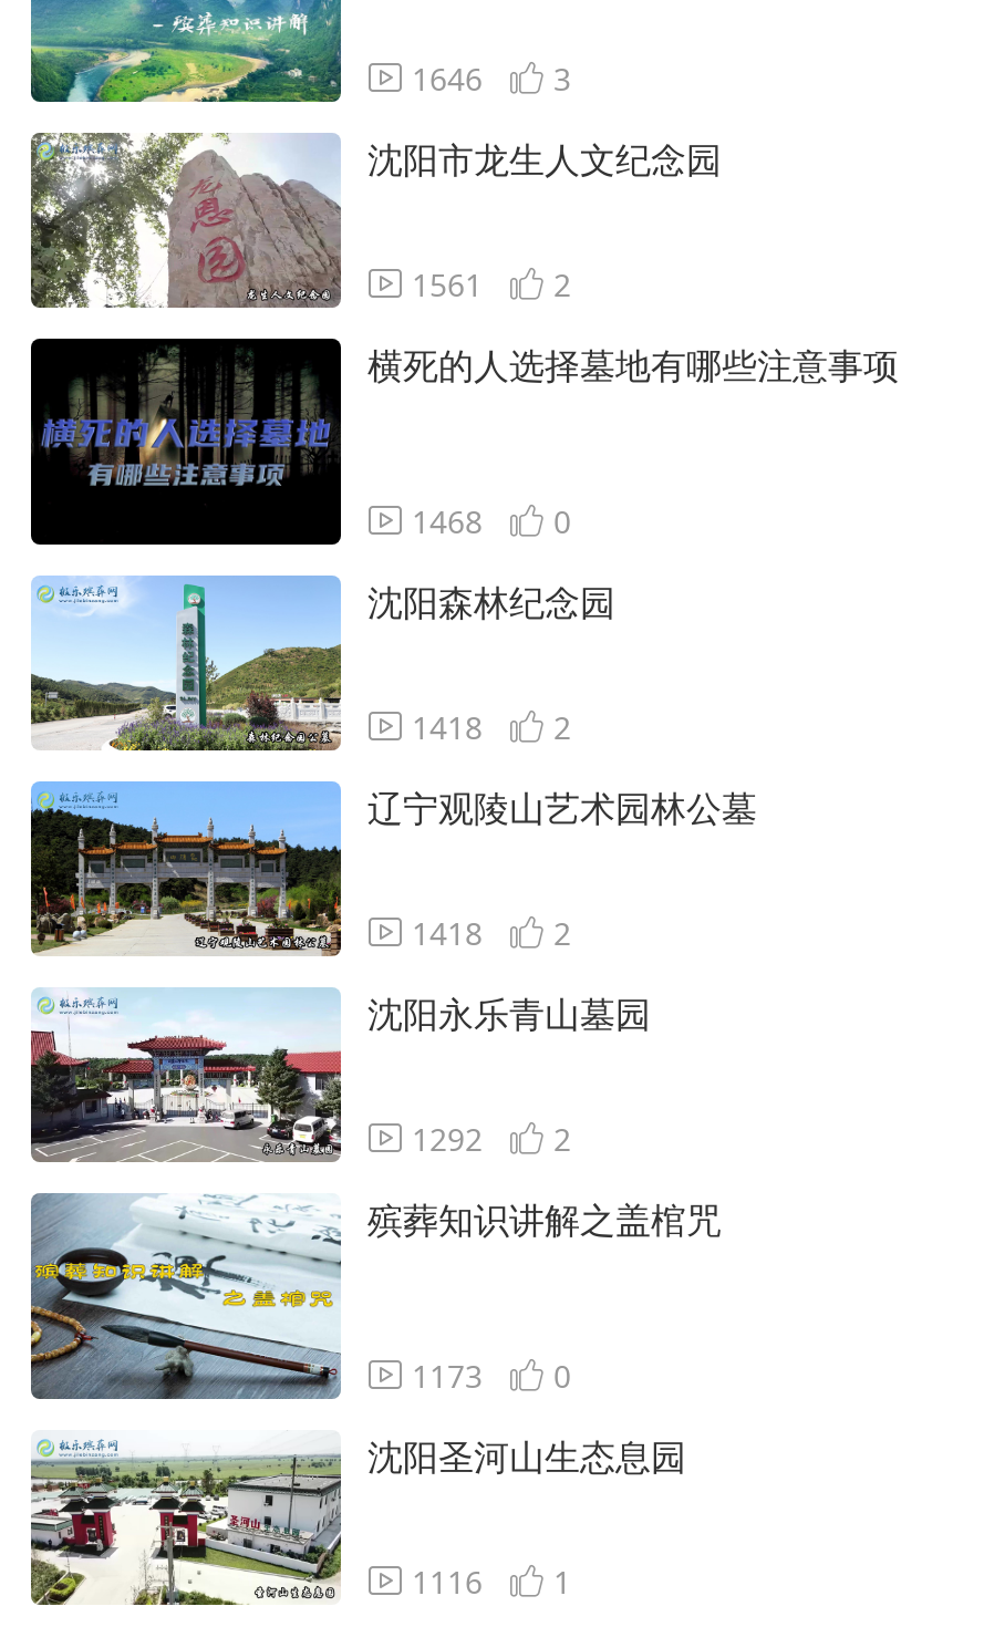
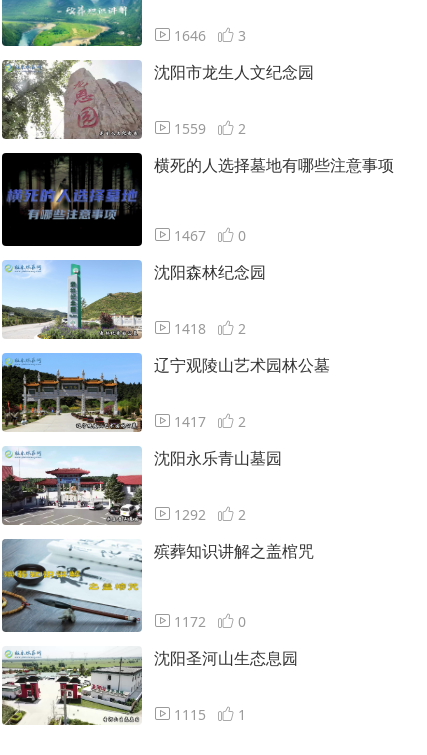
[412,264,571,306] 1561 2 -> [174,119,246,138] 1559 2
[412,501,571,543] 1468 0 -> [174,226,246,245] 1467 0
[412,912,571,954] 1418 2 -> [174,412,246,431] 1417 2
[412,1355,571,1397] 1173 0 -> [174,612,246,631] 1172 0
[412,1560,571,1602] 1116 1 -> [174,705,246,724] 1115 1

